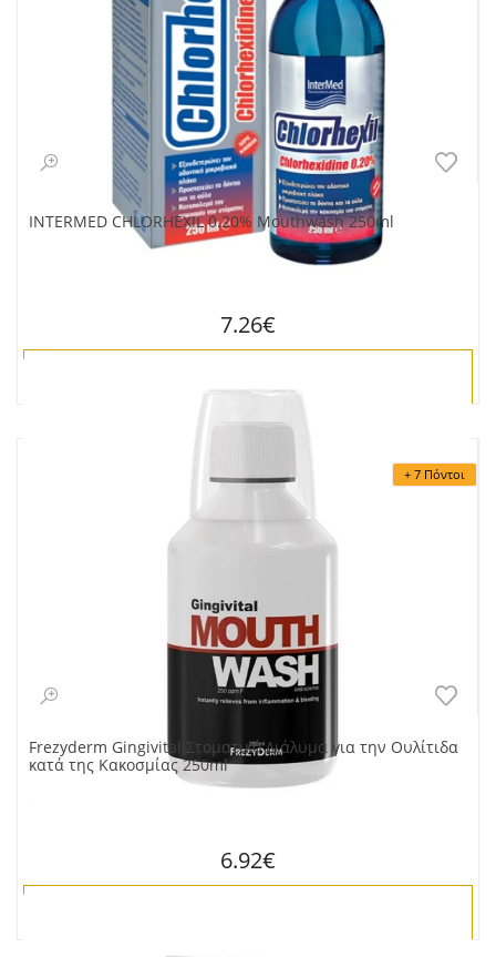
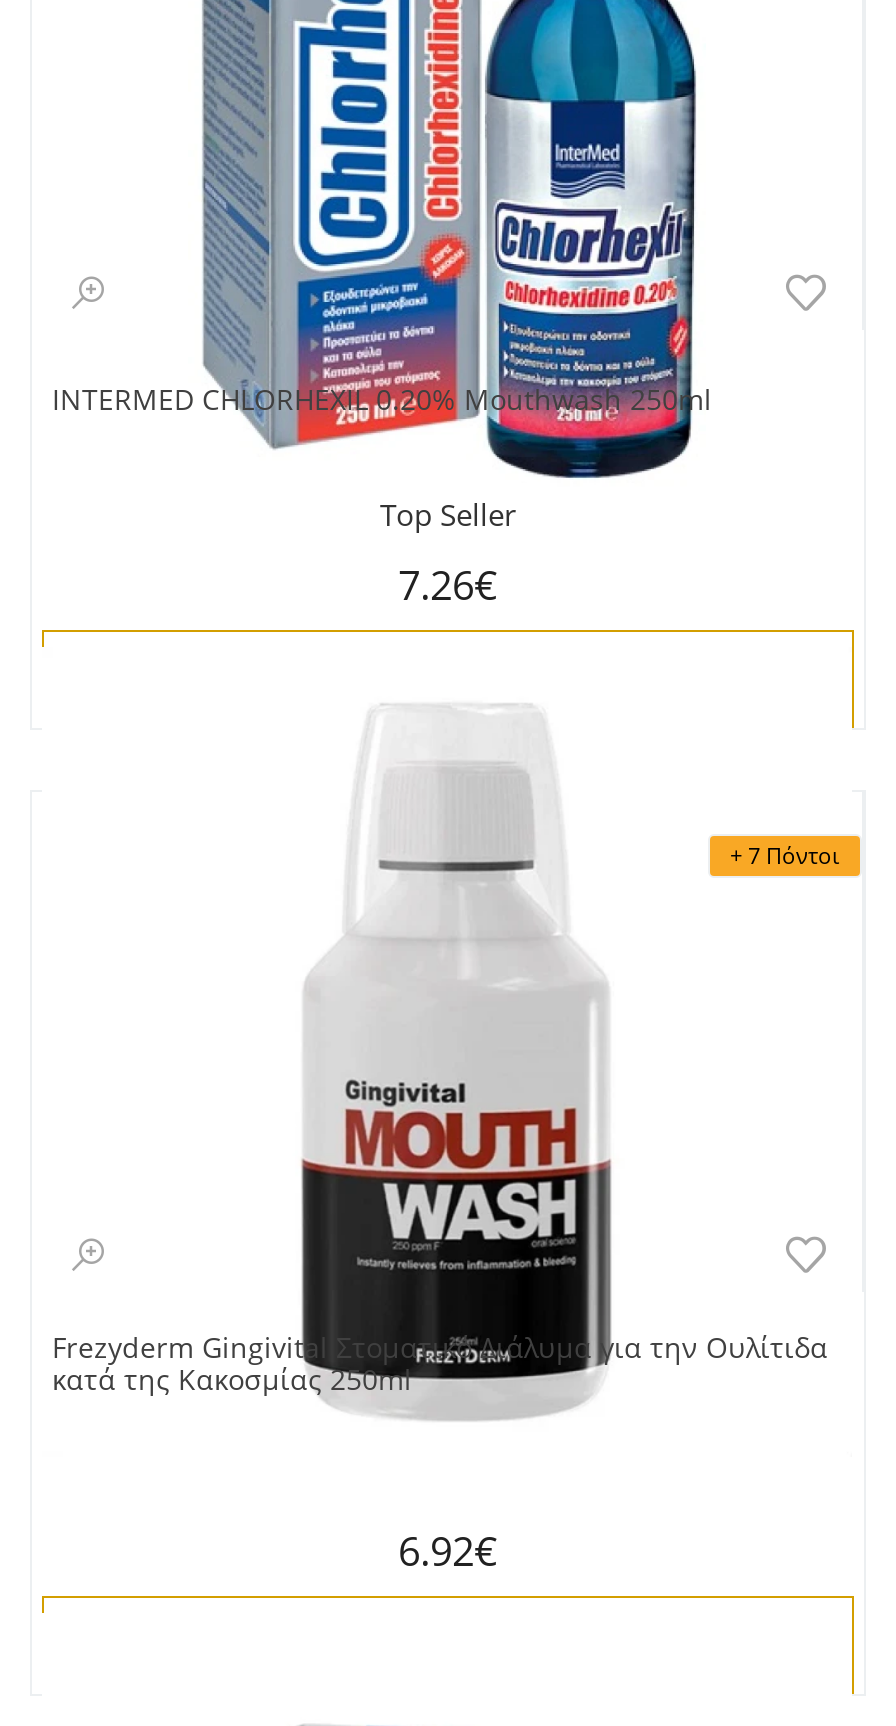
none -> [380,494,516,534] Top Seller

